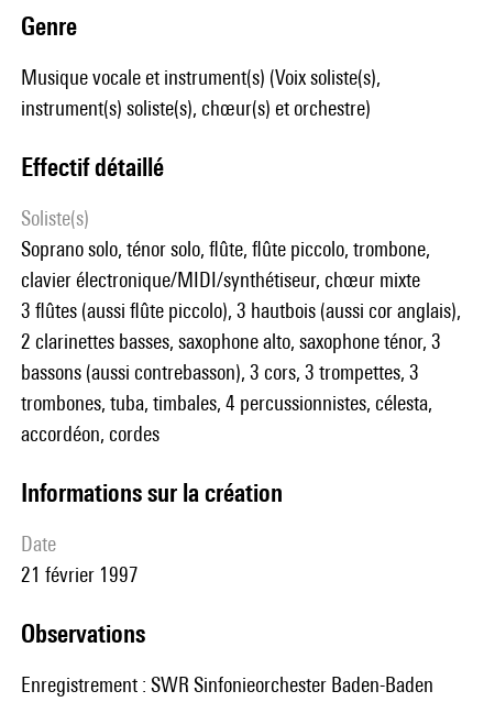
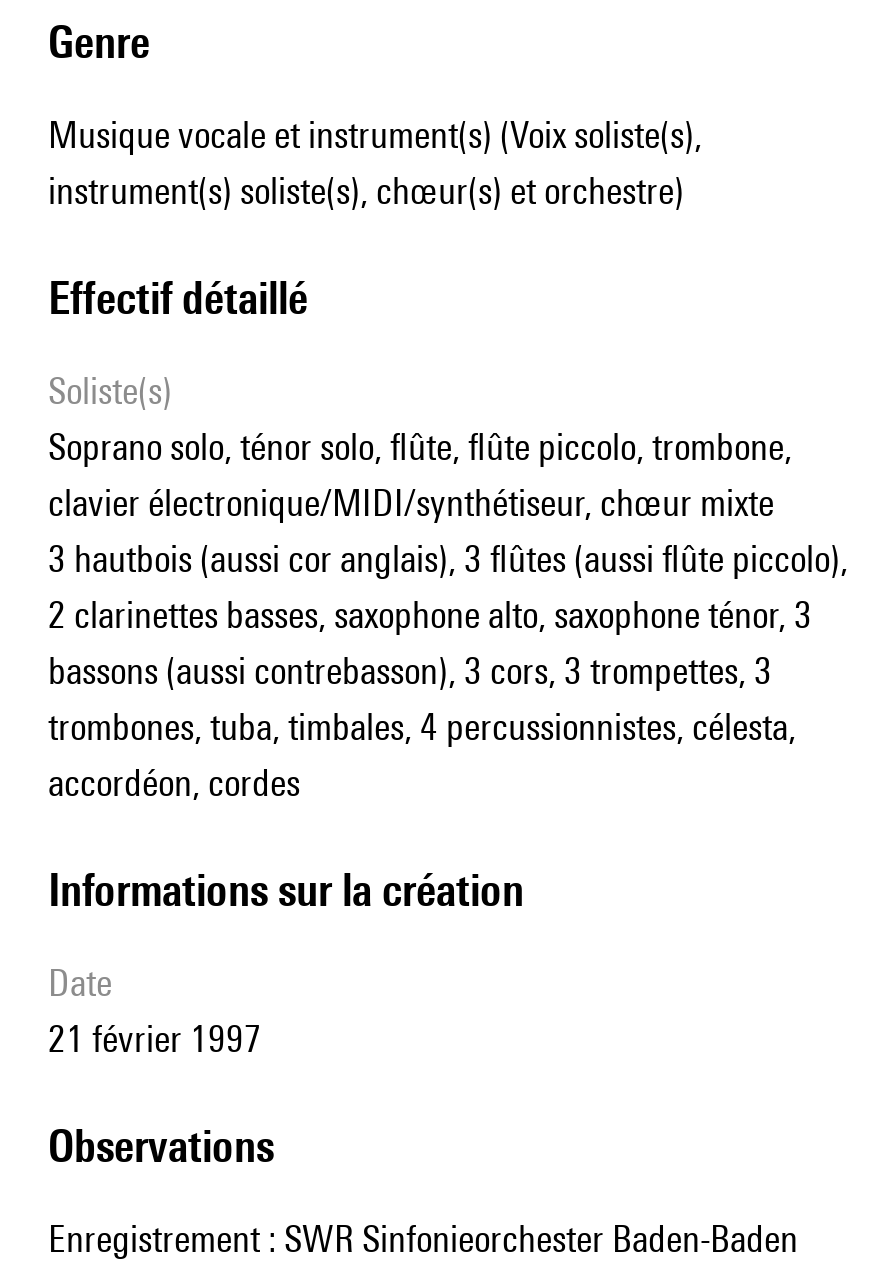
[21,298,461,323] 3 flûtes (aussi flûte piccolo), 3 hautbois (aussi cor anglais), -> [48,536,848,580] 3 hautbois (aussi cor anglais), 3 flûtes (aussi flûte piccolo),

